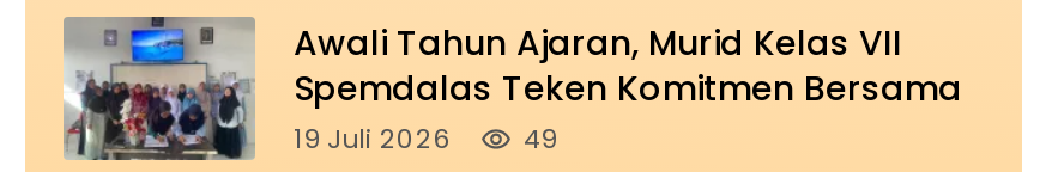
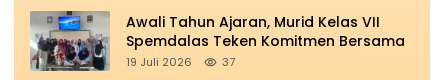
[294,120,557,158] 19 Juli 2026 49 -> [126,54,235,70] 19 Juli 2026 37

